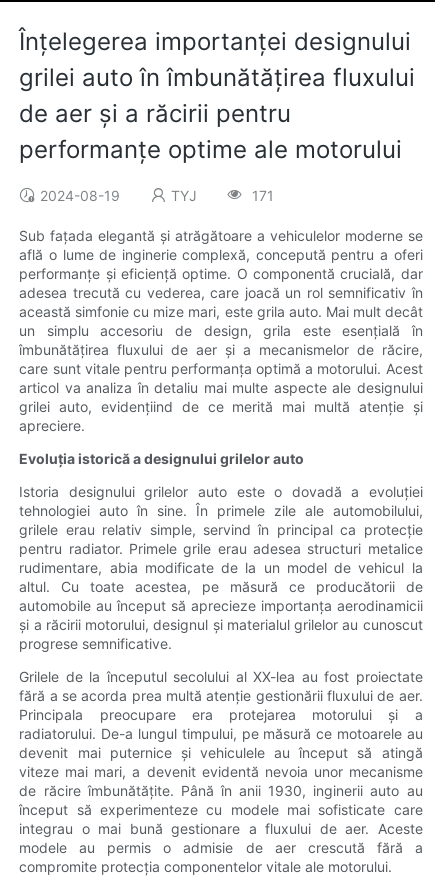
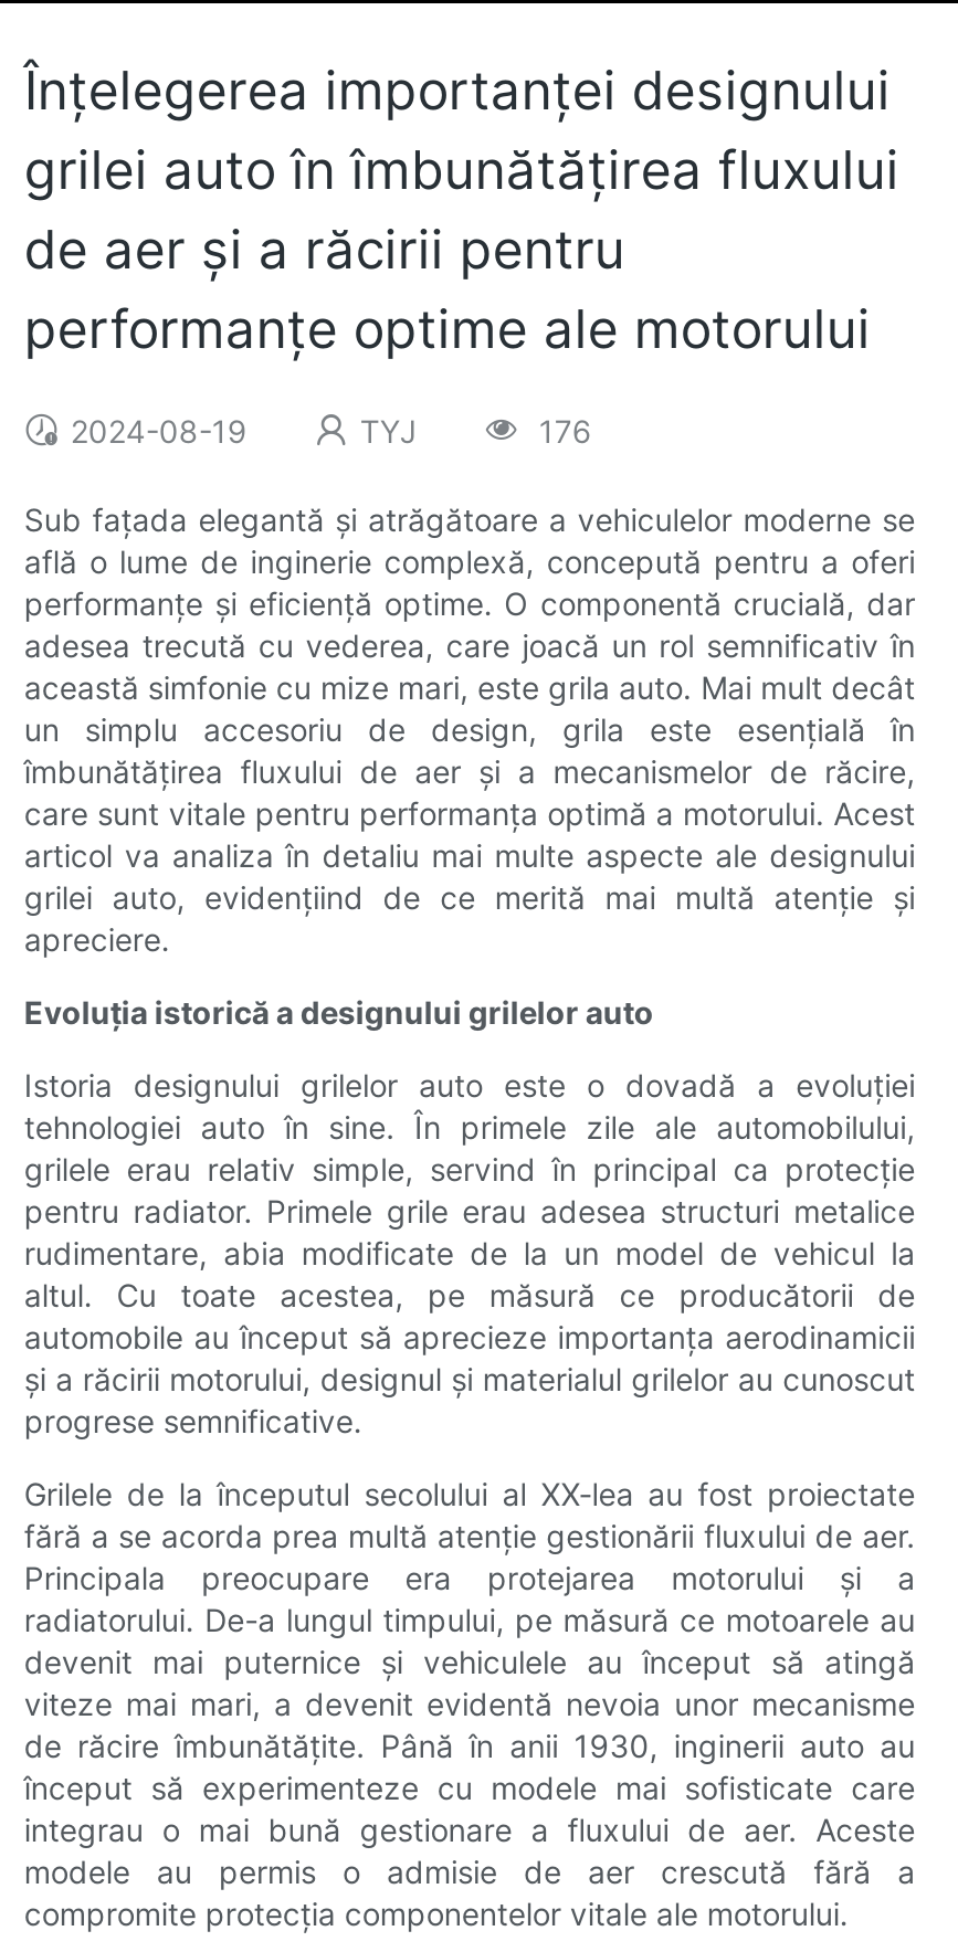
[252,187,274,204] 171 -> [539,413,592,450] 176

